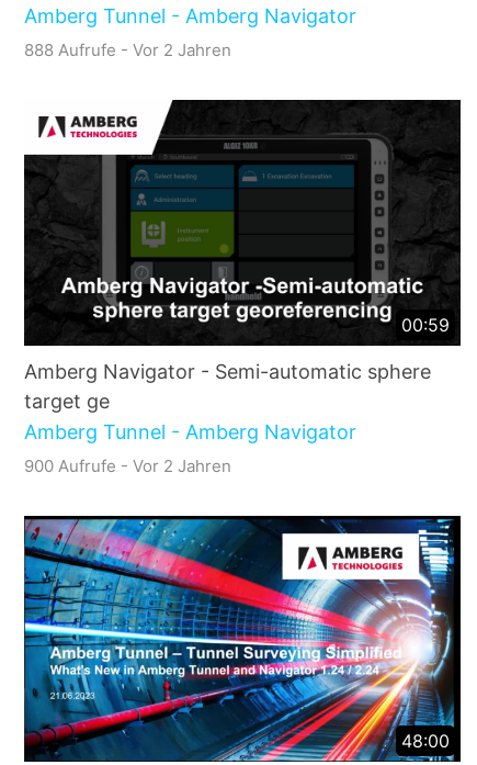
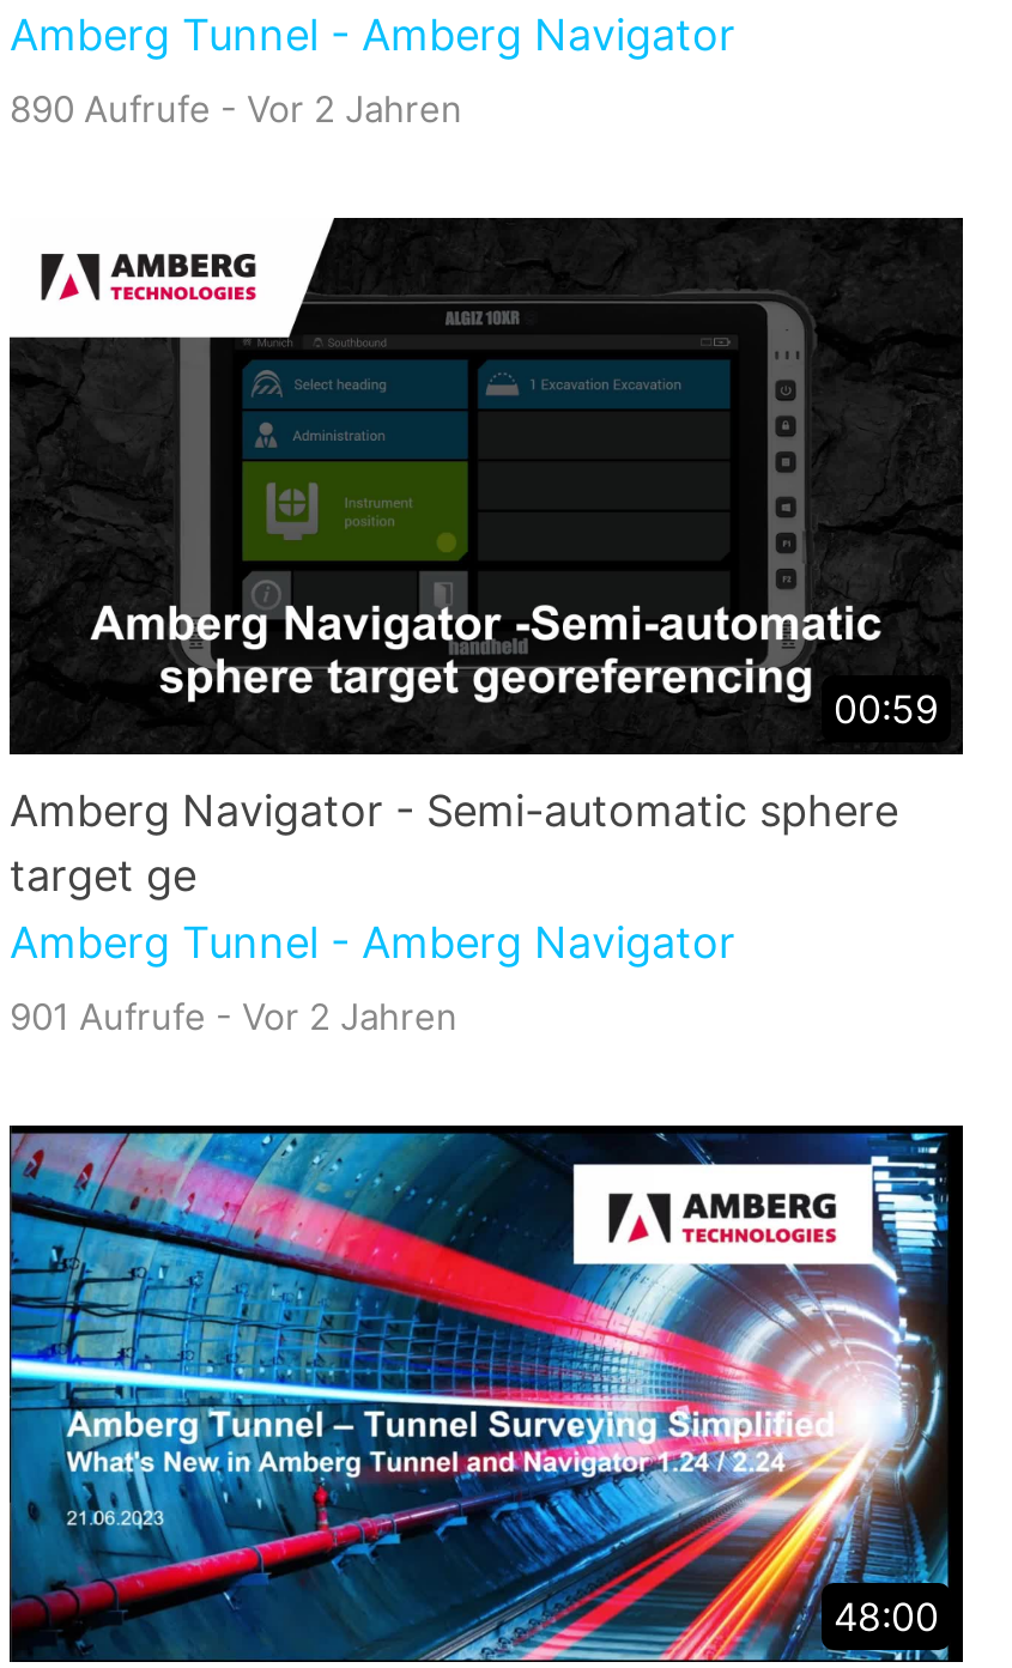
[24,40,231,61] 888 Aufrufe - Vor 2 Jahren -> [10,87,462,133] 890 Aufrufe - Vor 2 Jahren
[24,456,231,477] 900 Aufrufe - Vor 2 Jahren -> [10,994,457,1040] 901 Aufrufe - Vor 2 Jahren

